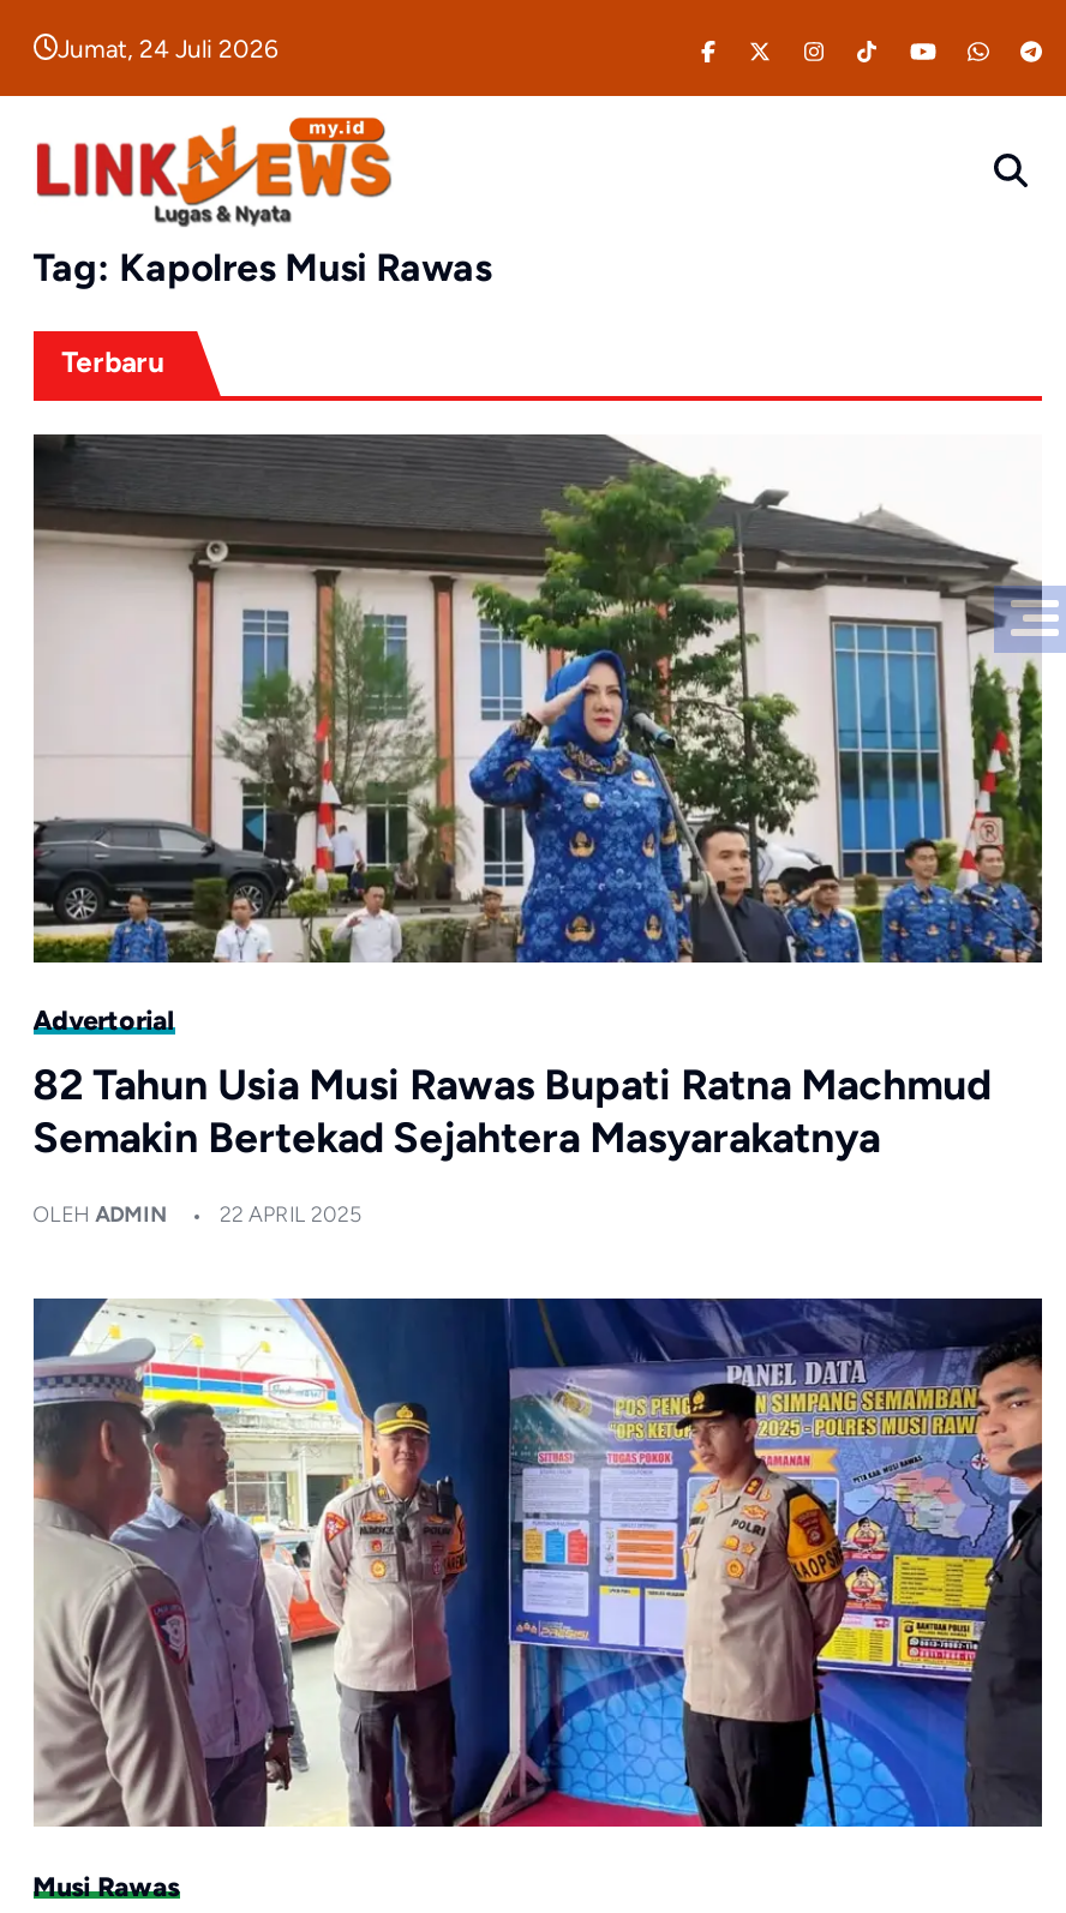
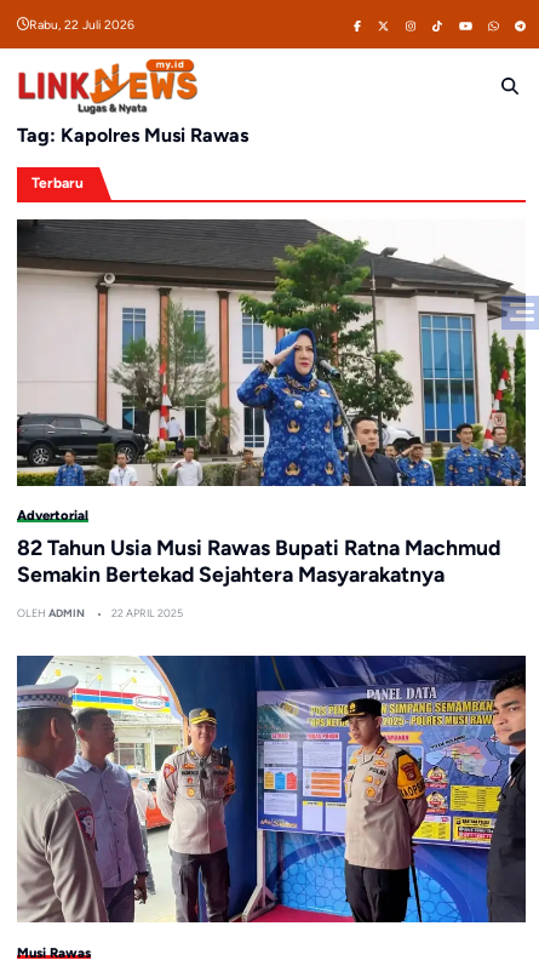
[58,32,279,64] Jumat, 24 Juli 2026 -> [29,16,134,32] Rabu, 22 Juli 2026

